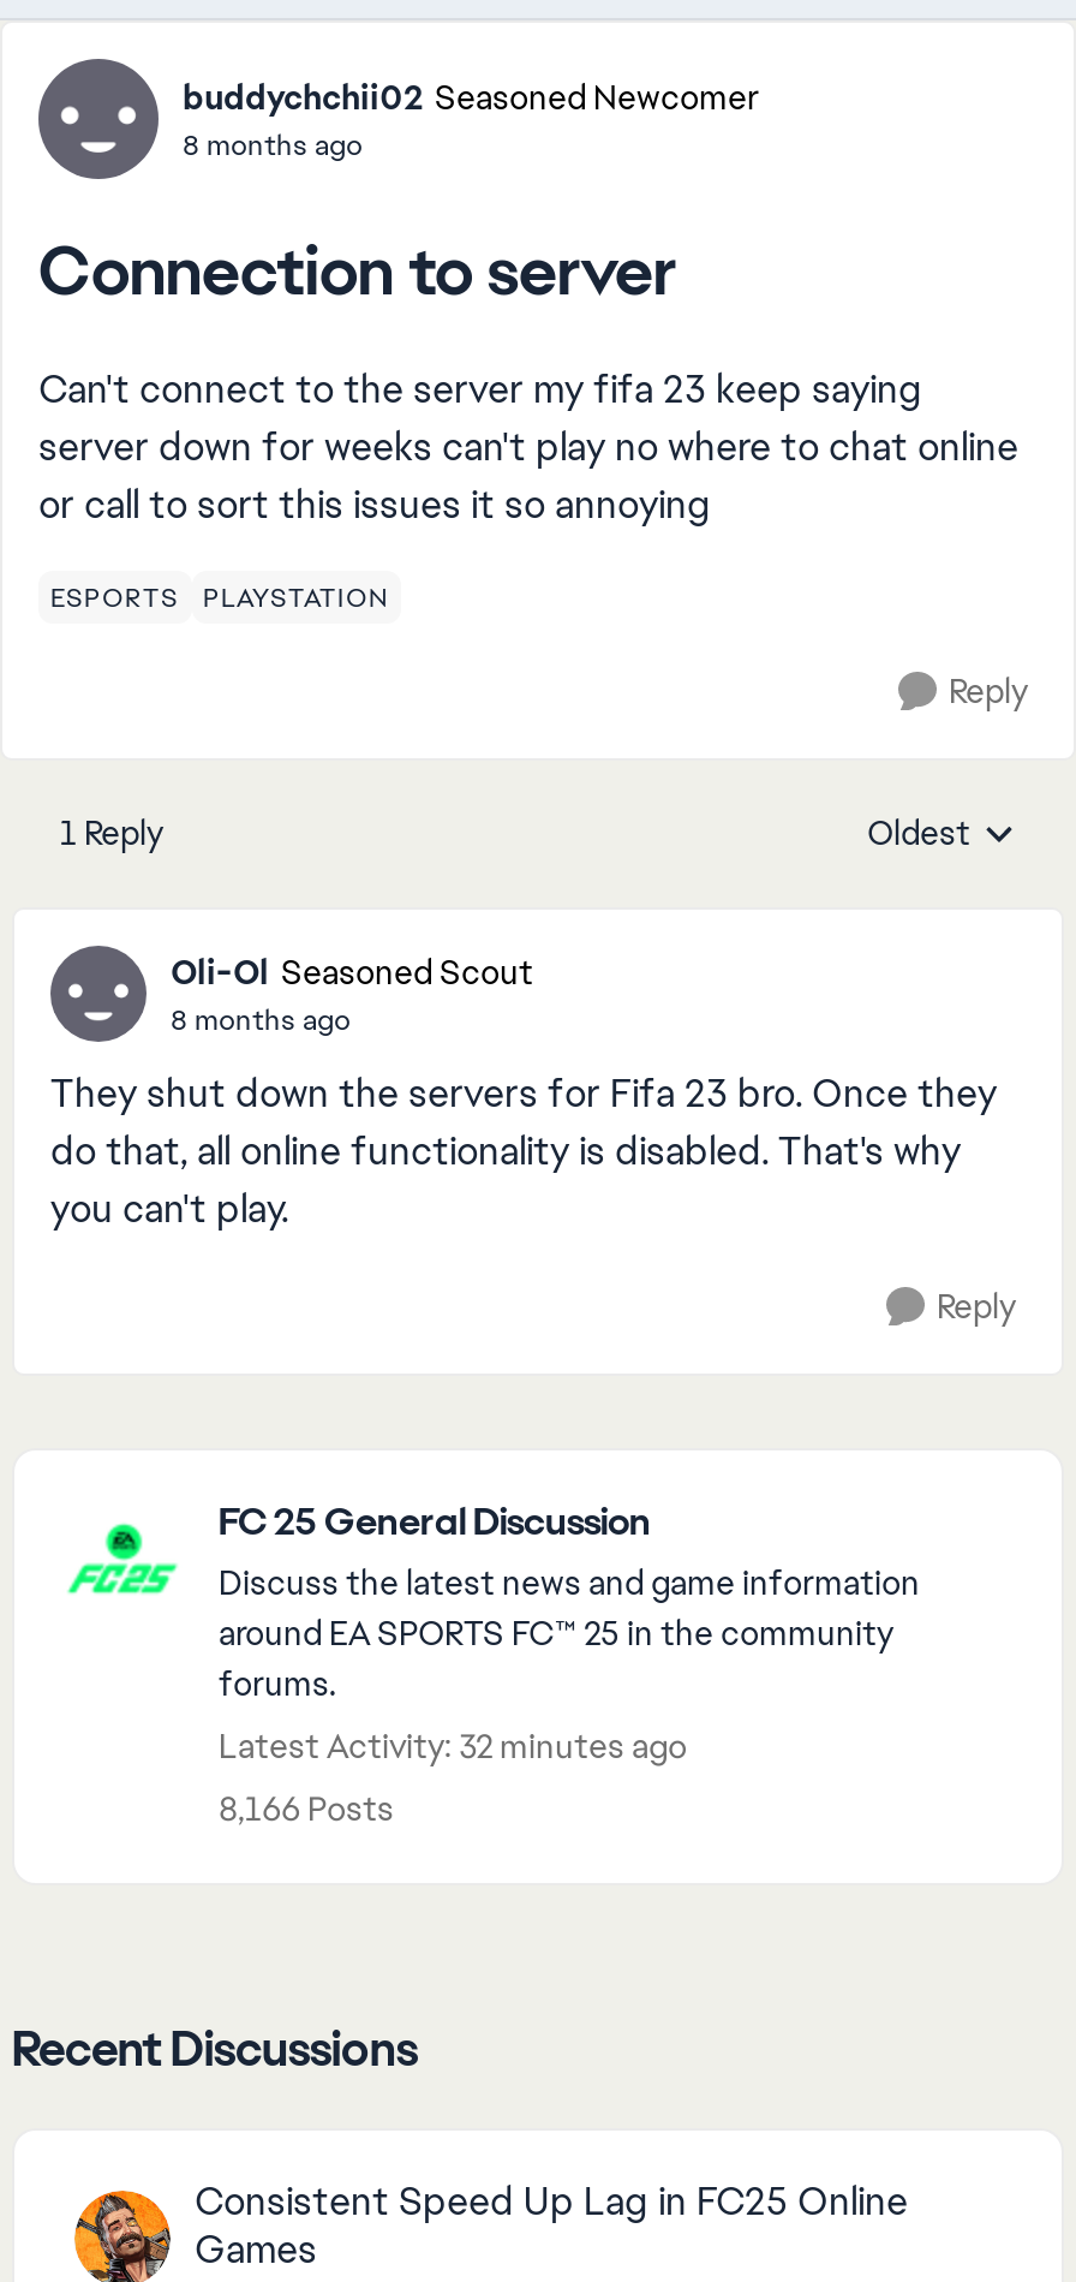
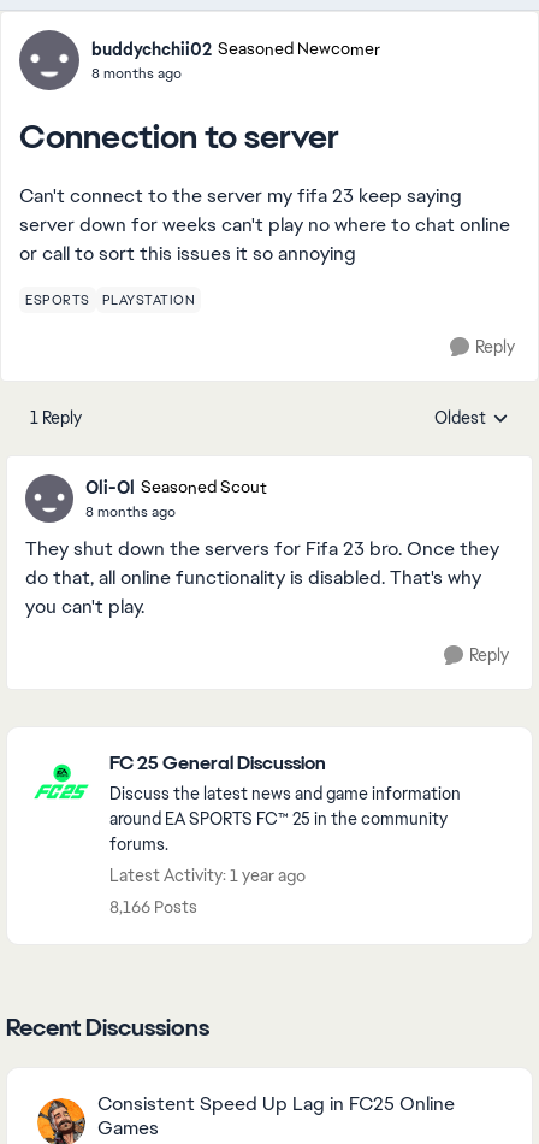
[219,1724,687,1768] Latest Activity: 32 minutes ago -> [109,865,306,886] Latest Activity: 1 year ago

